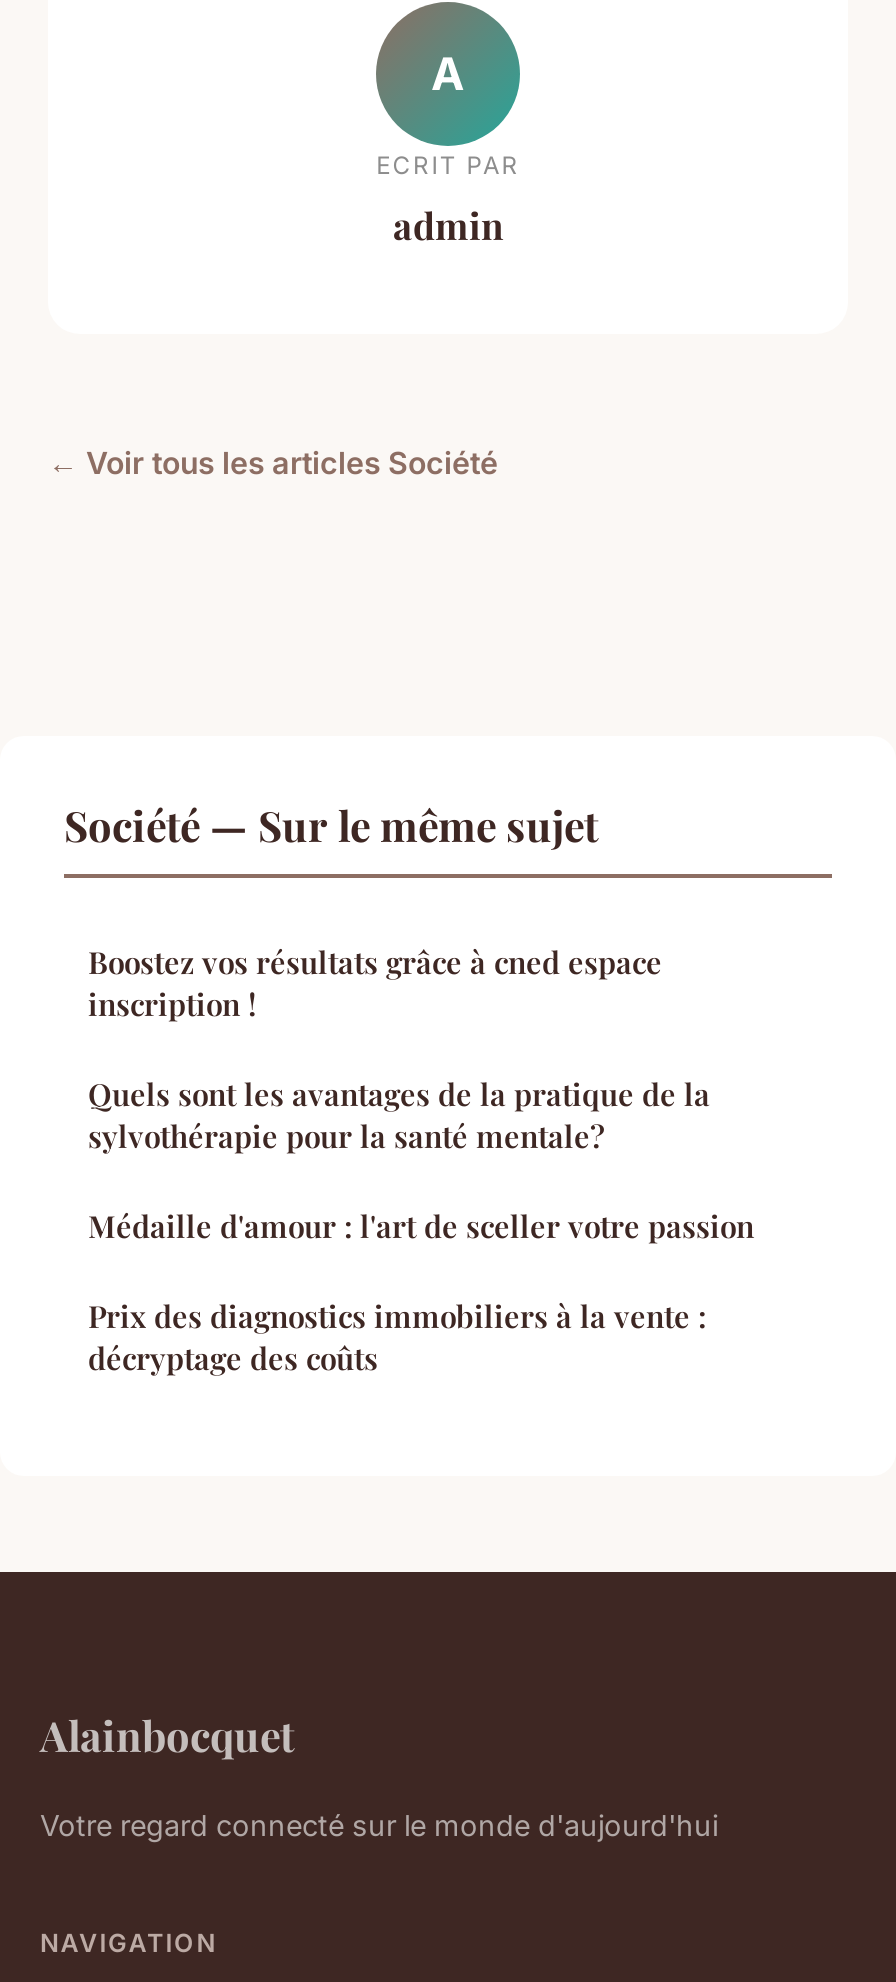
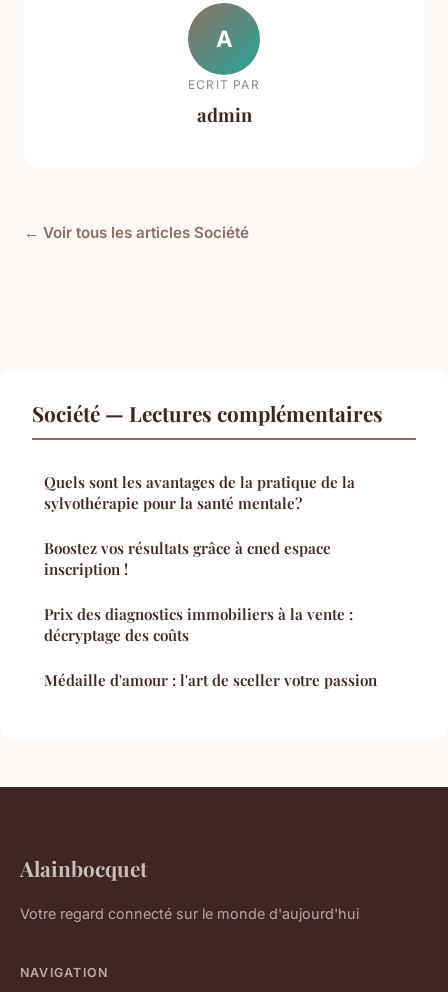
[64,796,598,852] Société — Sur le même sujet -> [32,399,383,427] Société — Lectures complémentaires
moved [88,942,662,1024] -> [44,538,331,579]: Boostez vos résultats grâce à cned espace | inscription !
moved [88,1074,710,1156] -> [44,472,355,513]: Quels sont les avantages de la pratique de la | sylvothérapie pour la santé mentale?
moved [88,1206,754,1246] -> [44,670,377,690]: Médaille d'amour : l'art de sceller votre passion
moved [88,1296,706,1378] -> [44,604,353,645]: Prix des diagnostics immobiliers à la vente : | décryptage des coûts

